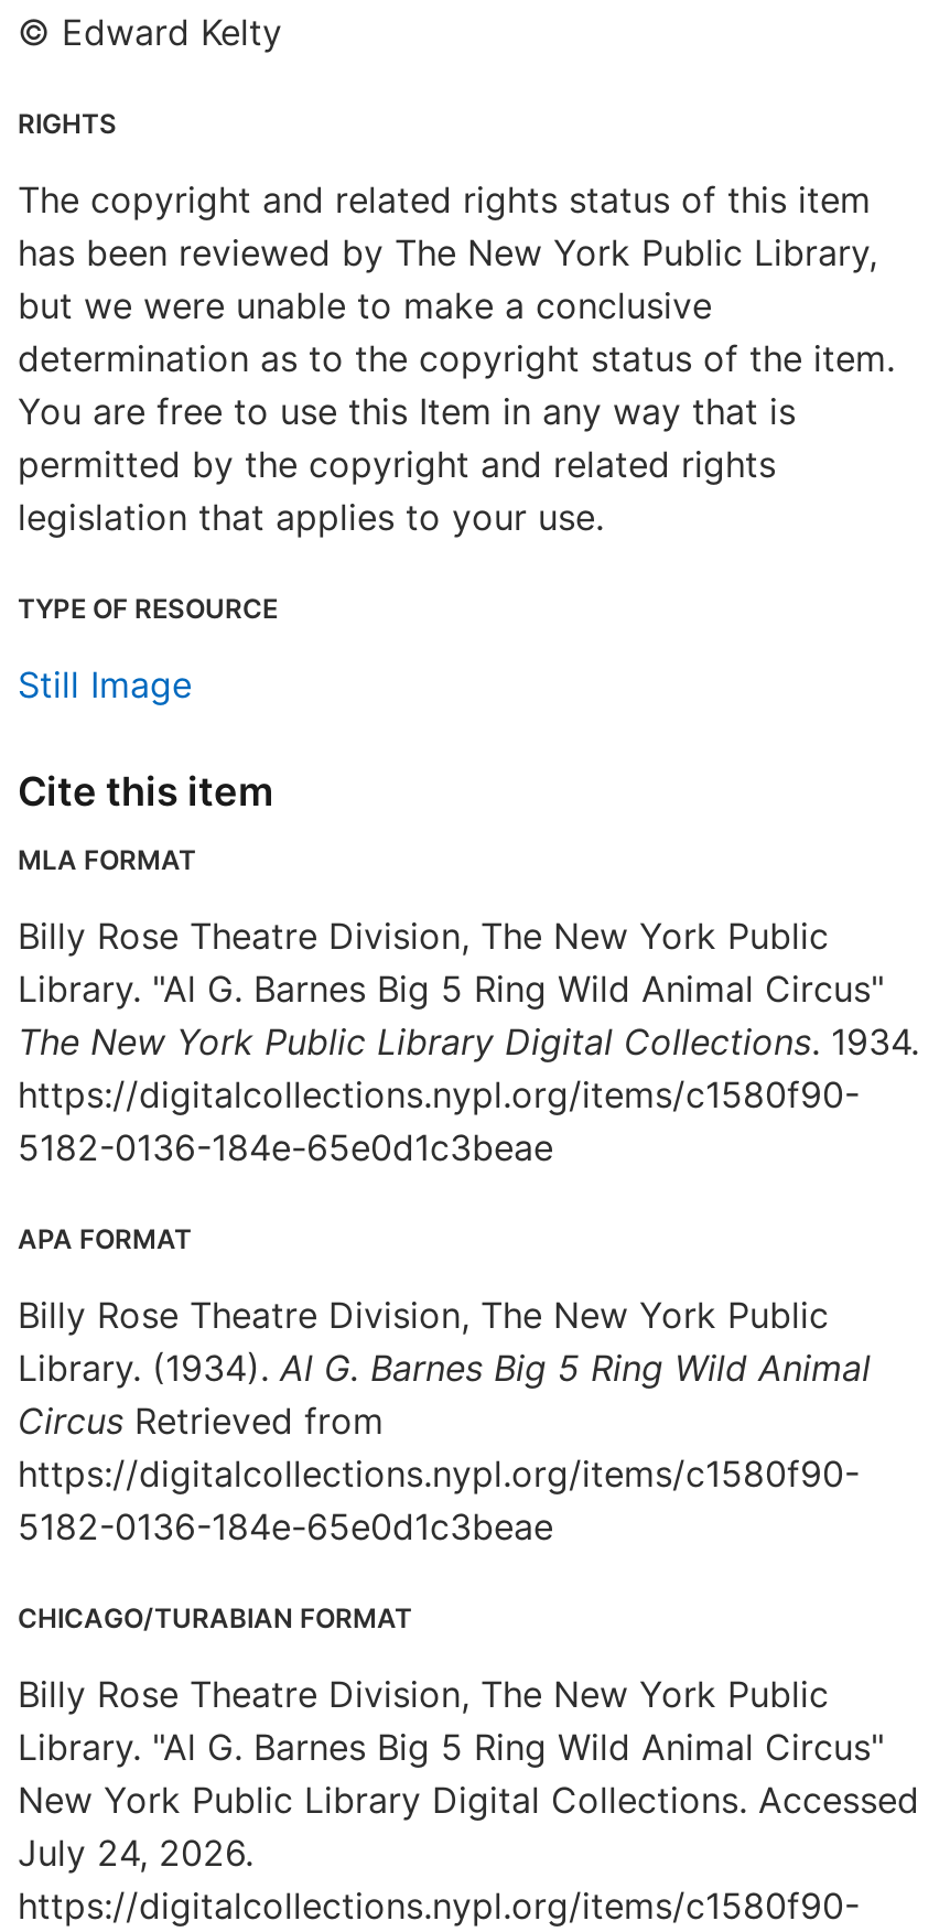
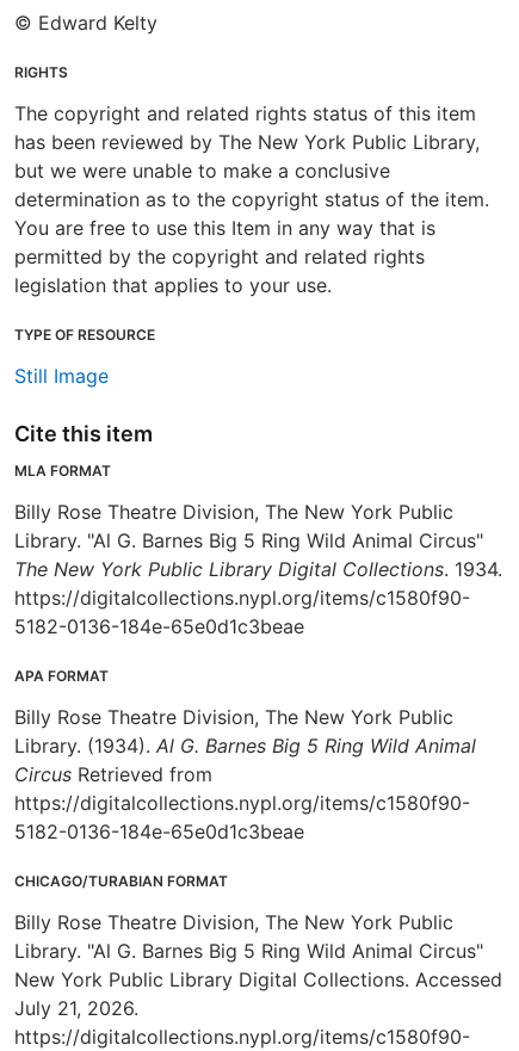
[18,1831,253,1875] July 24, 2026. -> [14,996,138,1020] July 21, 2026.

